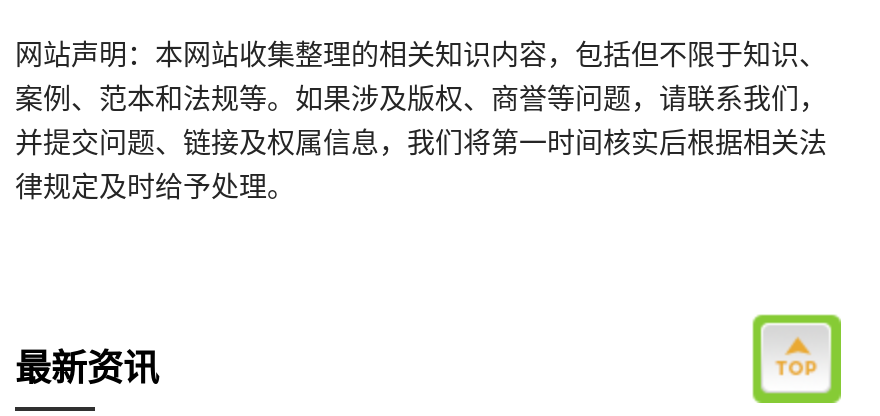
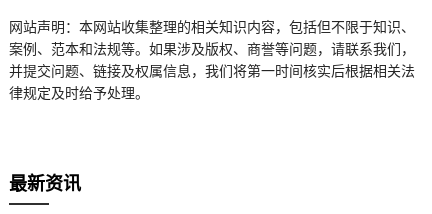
[751,313,843,405] [image] -> none

